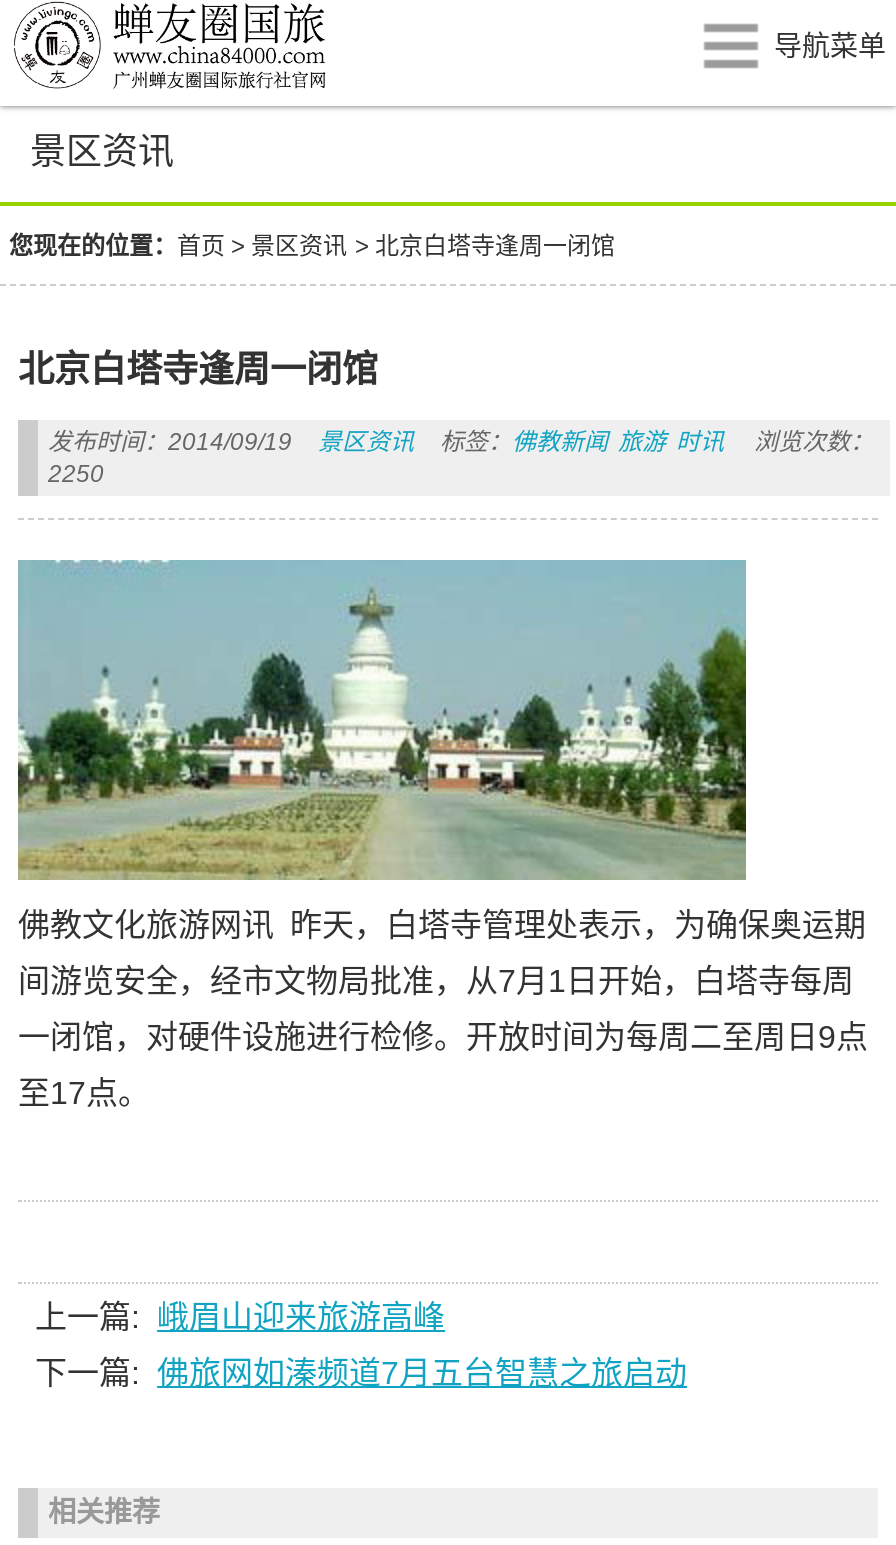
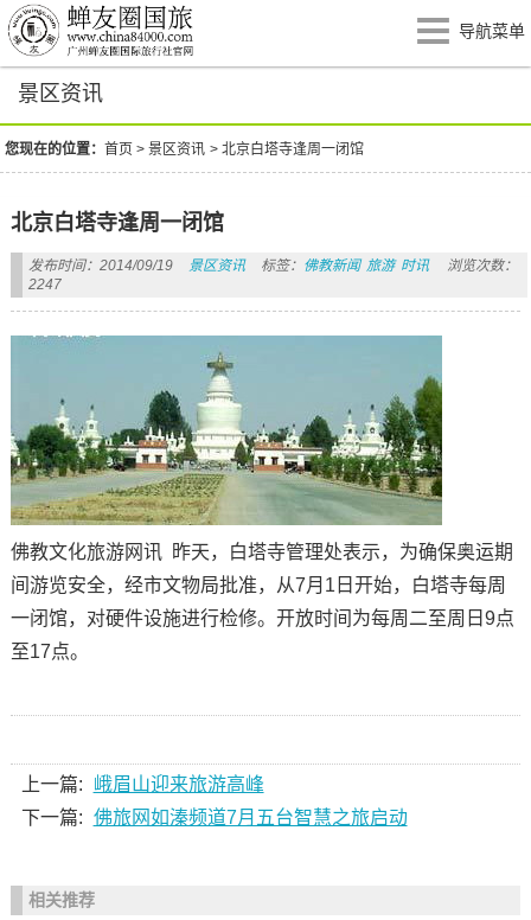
[48,460,104,488] 2250 -> [28,276,62,293] 2247

